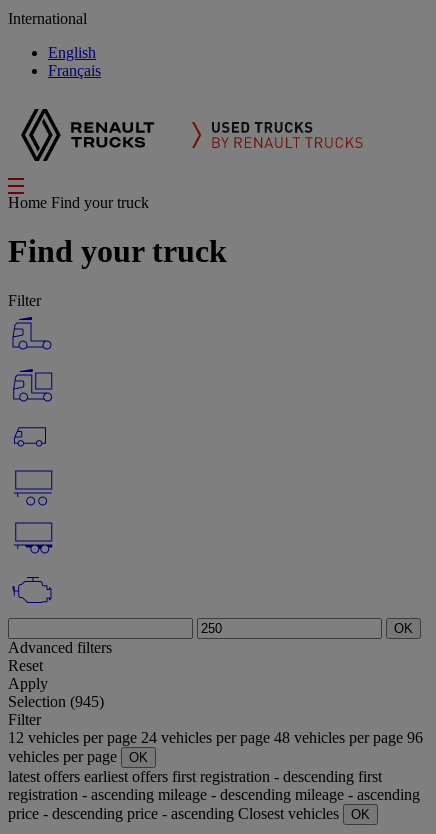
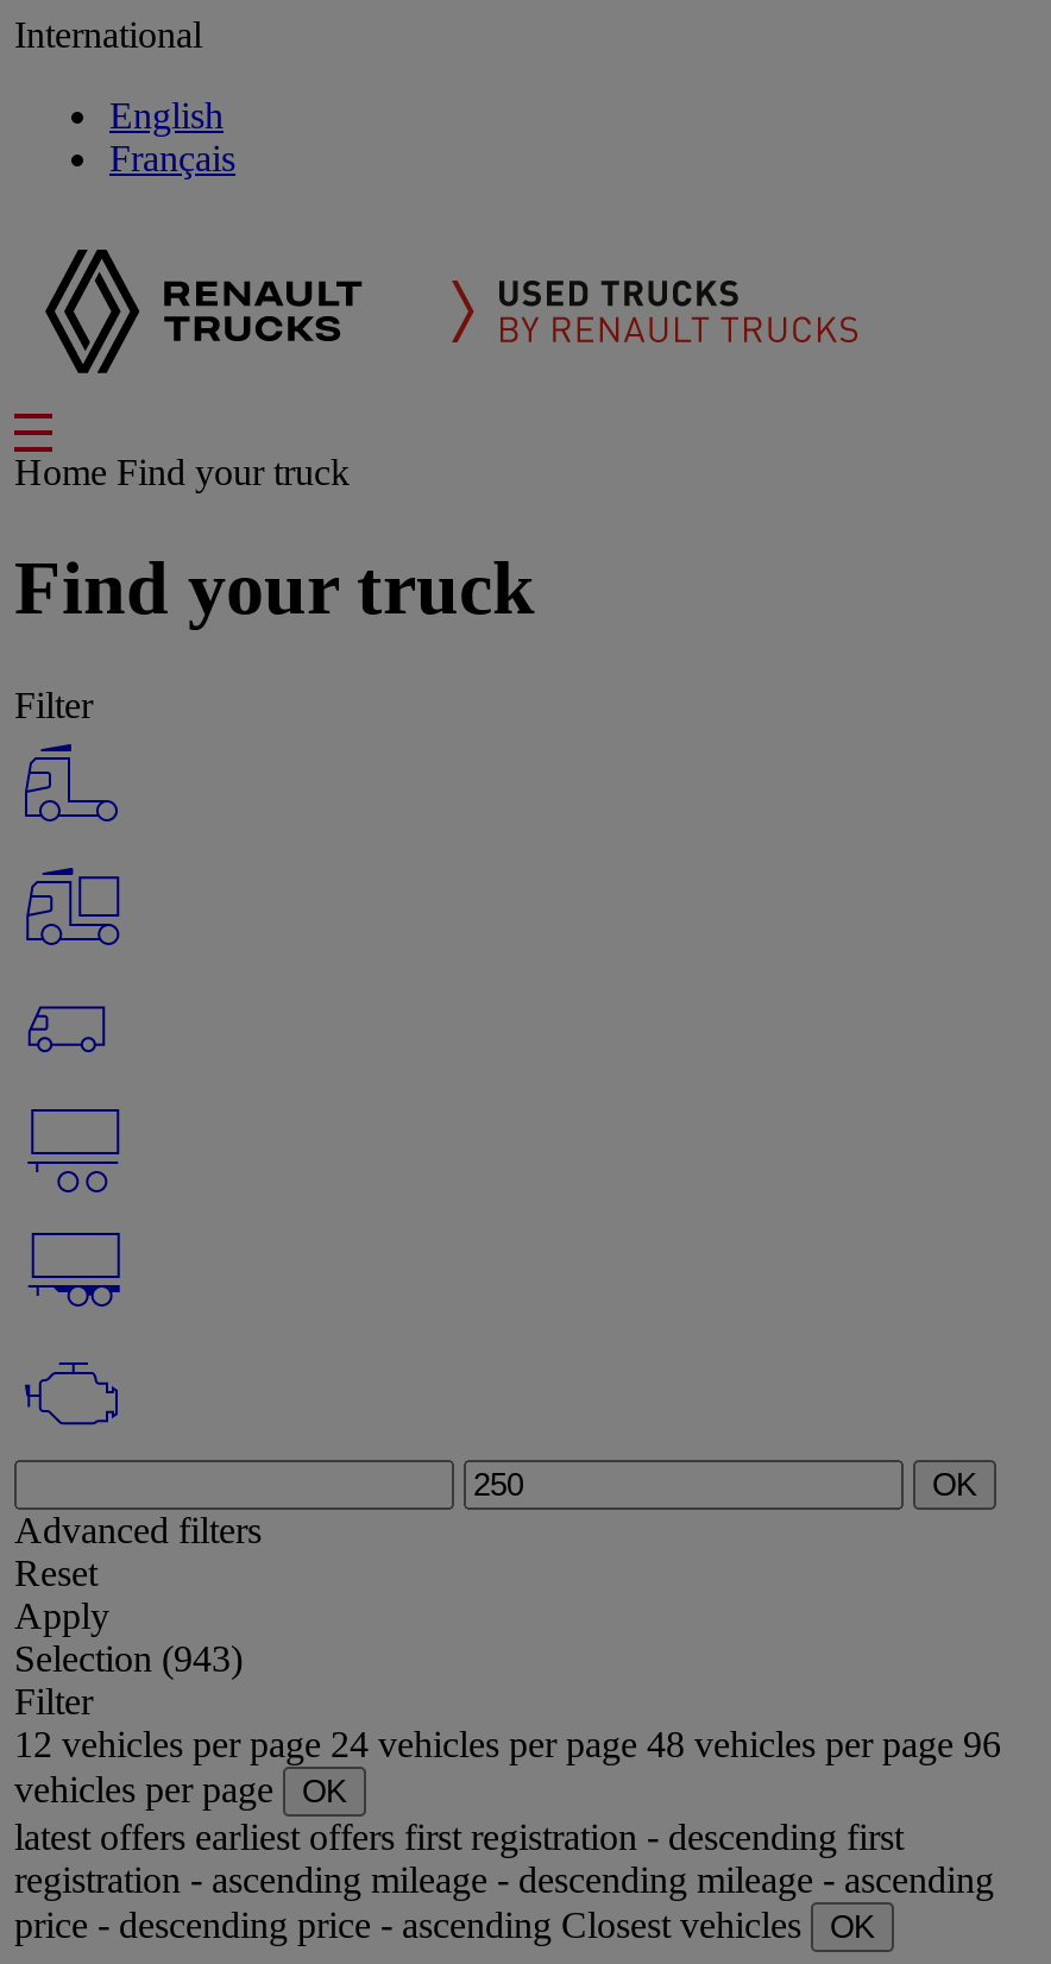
[8,693,104,710] Selection (945) -> [14,1638,243,1678] Selection (943)

